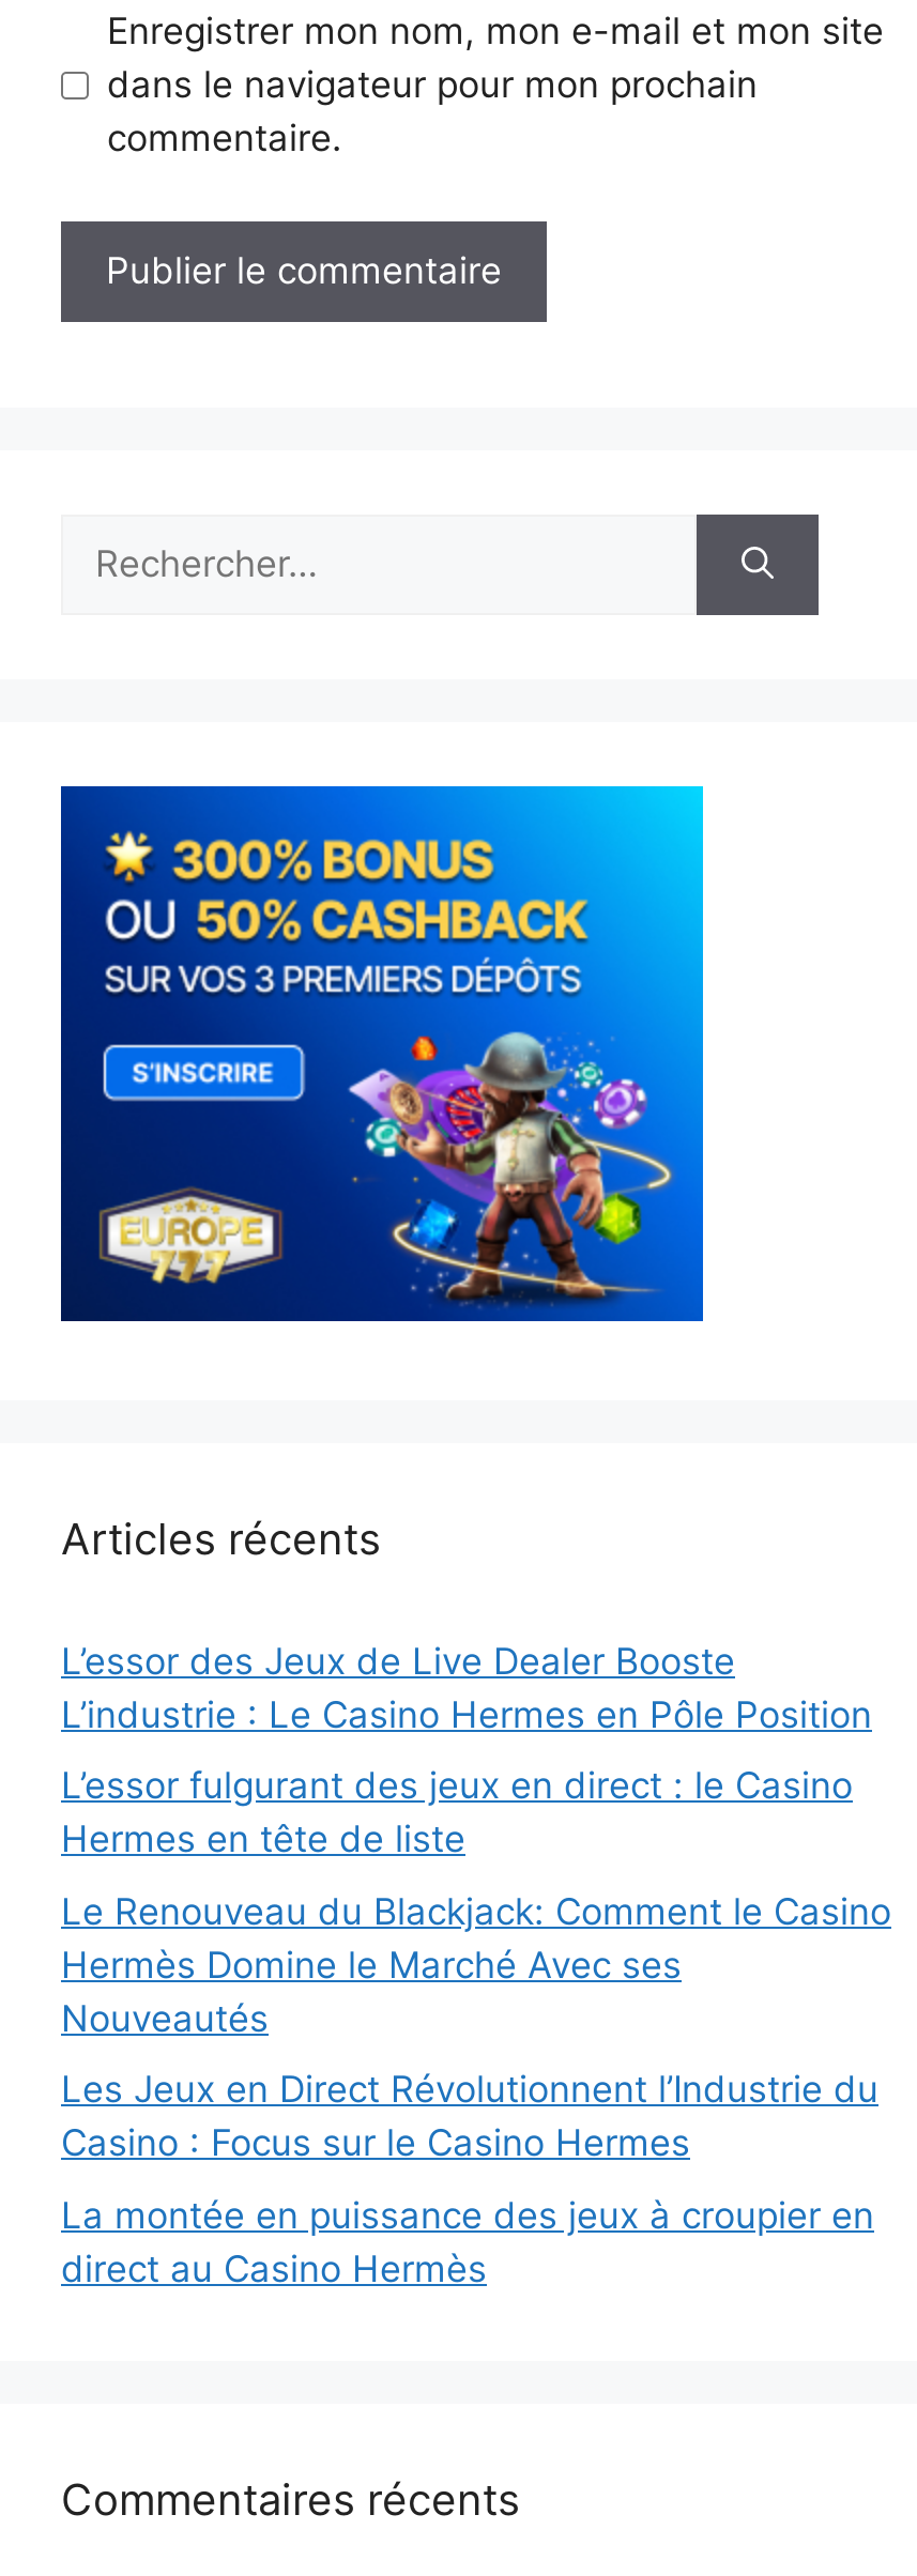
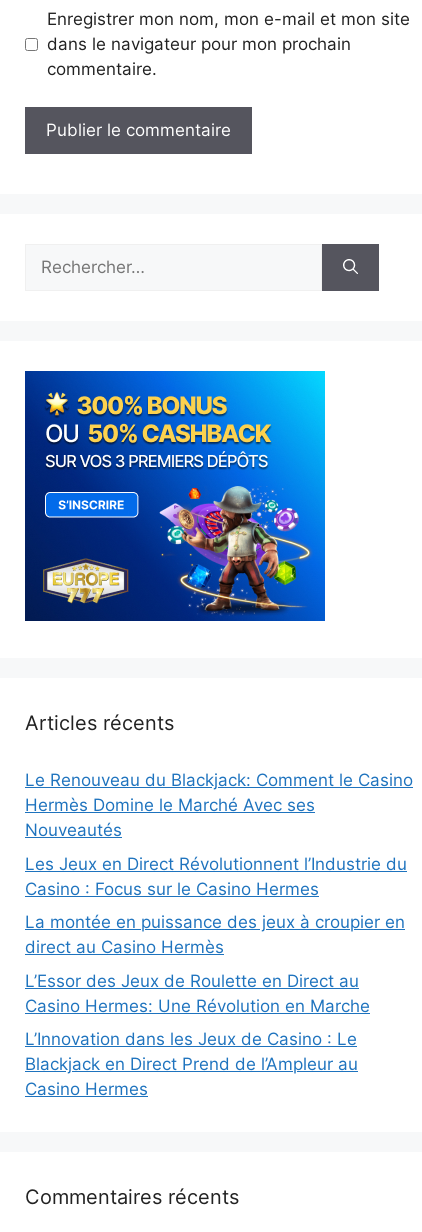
[61,1640,872,1861] L’essor des Jeux de Live Dealer Booste | L’industrie : Le Casino Hermes en Pôle Position | L’essor fulgurant des jeux en direct : le Casino | Hermes en tête de liste -> none
moved [61,1890,891,2290] -> [25,770,413,957]: Le Renouveau du Blackjack: Comment le Casino | Hermès Domine le Marché Avec ses | Nouveautés | Les Jeux en Direct Révolutionnent l’Industrie du | Casino : Focus sur le Casino Hermes | La montée en puissance des jeux à croupier en | direct au Casino Hermès
none -> [25,970,370,1099] L’Essor des Jeux de Roulette en Direct au | Casino Hermes: Une Révolution en Marche | L’Innovation dans les Jeux de Casino : Le | Blackjack en Direct Prend de l’Ampleur au | Casino Hermes

